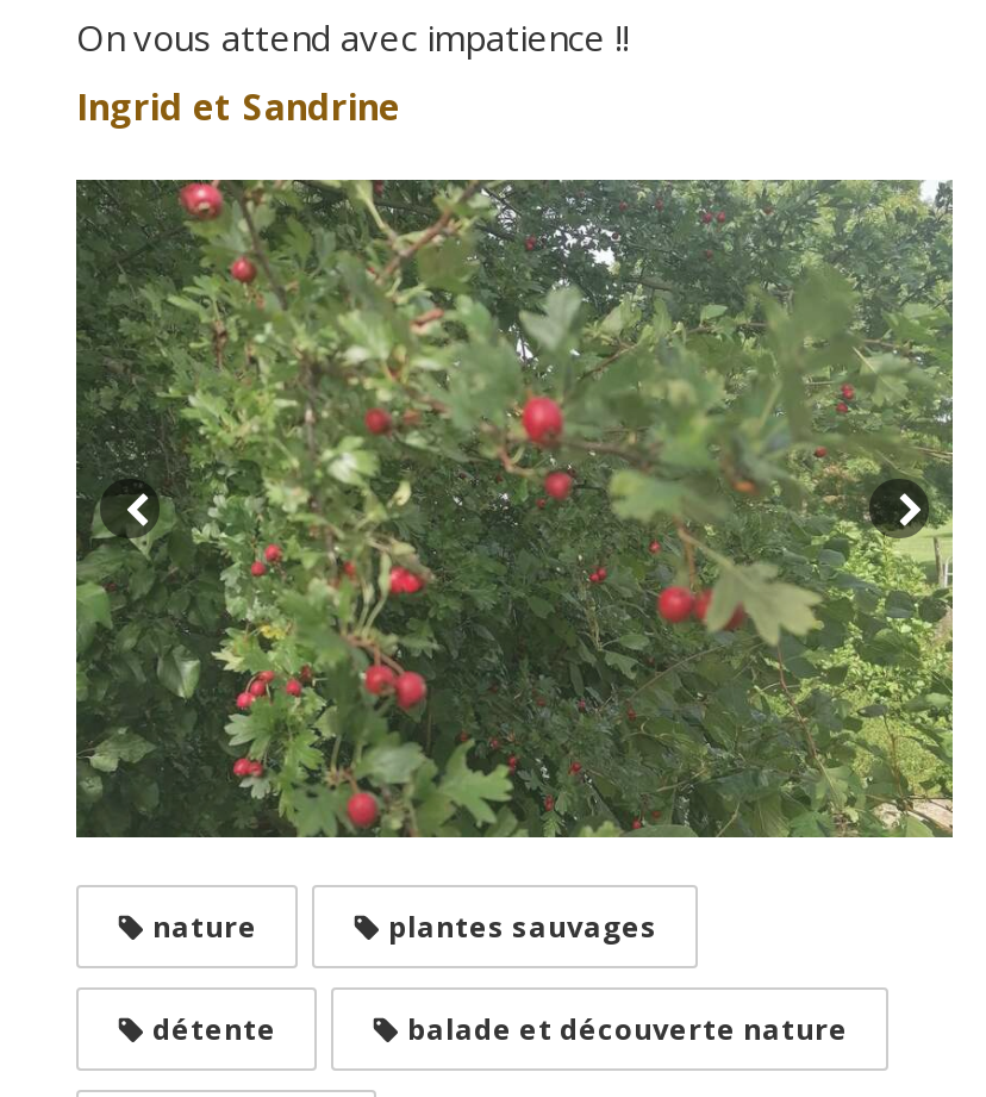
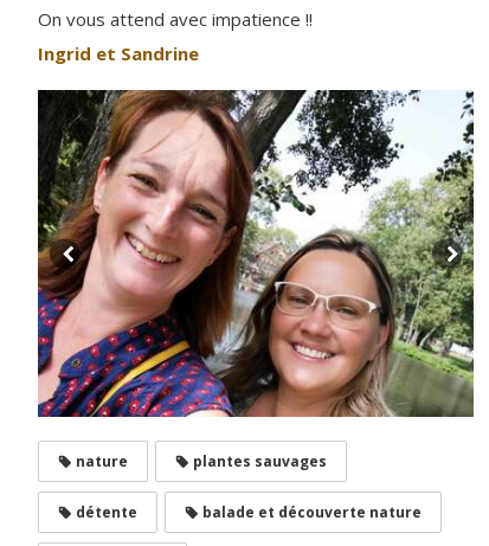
[74,177,955,840] [image] -> [37,89,475,418] [image]

